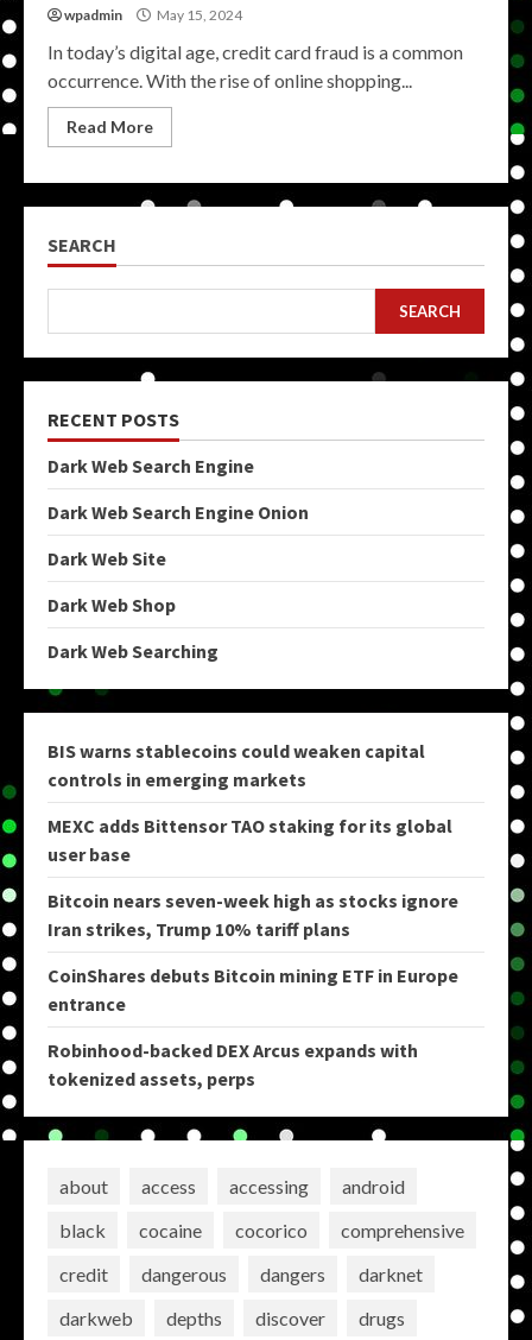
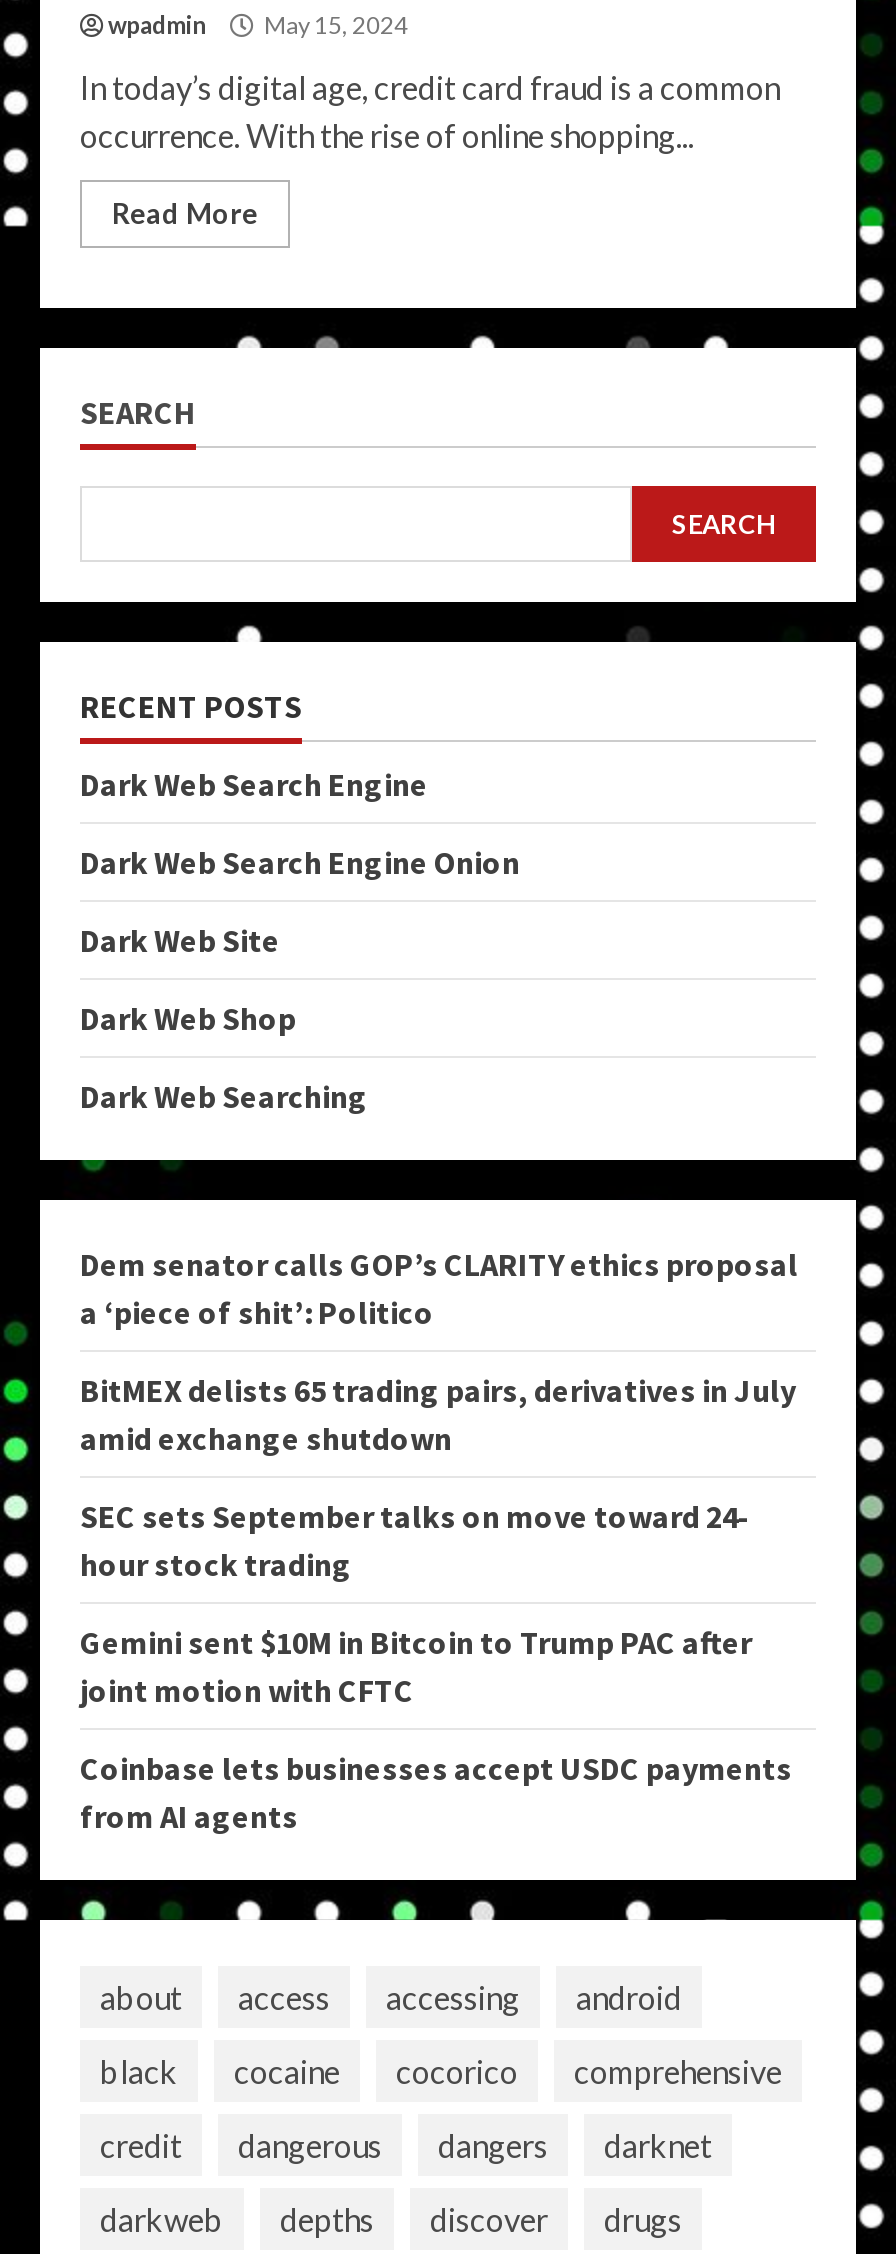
[47,739,425,791] BIS warns stablecoins could weaken capital | controls in emerging markets -> [80,1244,798,1332] Dem senator calls GOP’s CLARITY ethics proposal | a ‘piece of shit’: Politico
[47,814,452,866] MEXC adds Bittensor TAO staking for its global | user base -> [80,1370,796,1458] BitMEX delists 65 trading pairs, derivatives in July | amid exchange shutdown
[47,889,458,941] Bitcoin nears seven-week high as stocks ignore | Iran strikes, Trump 10% tariff plans -> [80,1496,750,1584] SEC sets September talks on move toward 24- | hour stock trading
[47,963,458,1016] CoinShares debuts Bitcoin mining ETF in Europe | entrance -> [80,1622,752,1710] Gemini sent $10M in Bitcoin to Trump PAC after | joint motion with CFTC
[47,1038,418,1091] Robinhood-backed DEX Arcus expands with | tokenized assets, perps -> [80,1748,792,1836] Coinbase lets businesses accept USDC payments | from AI agents

